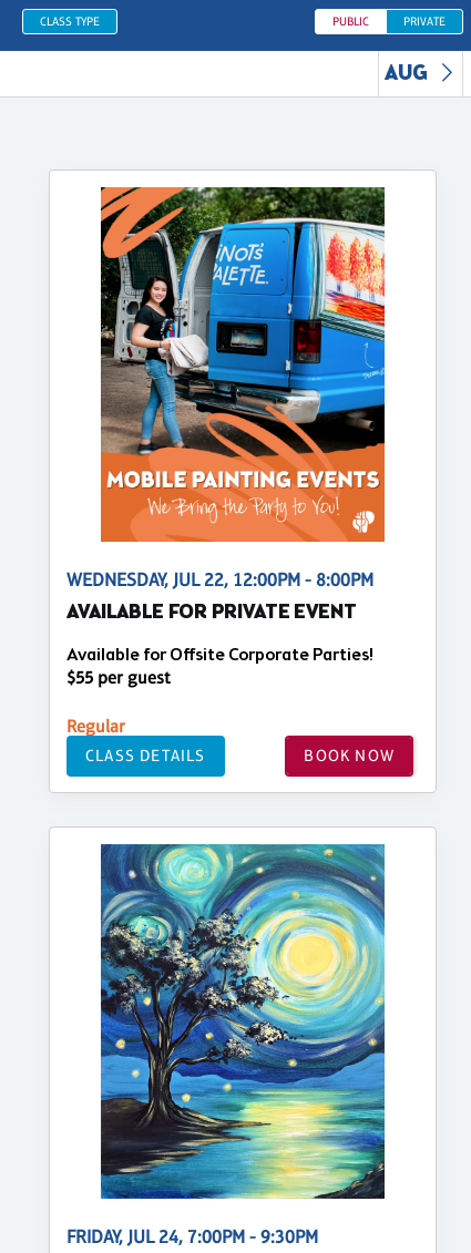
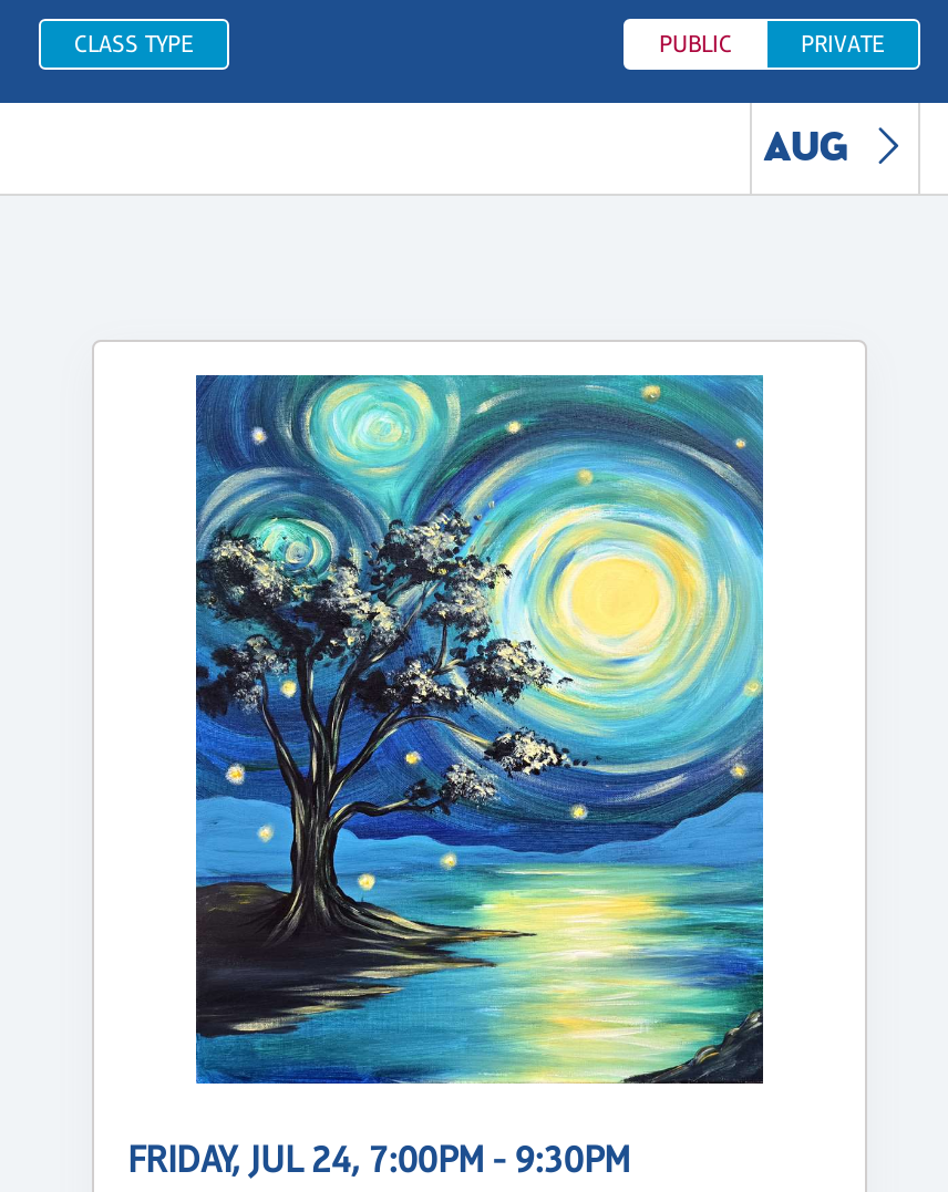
[66,186,395,765] [image] | WEDNESDAY, JUL 22, 12:00PM - 8:00PM | AVAILABLE FOR PRIVATE EVENT | Available for Offsite Corporate Parties! | $55 per guest | Regular | CLASS DETAILS | BOOK NOW -> none

